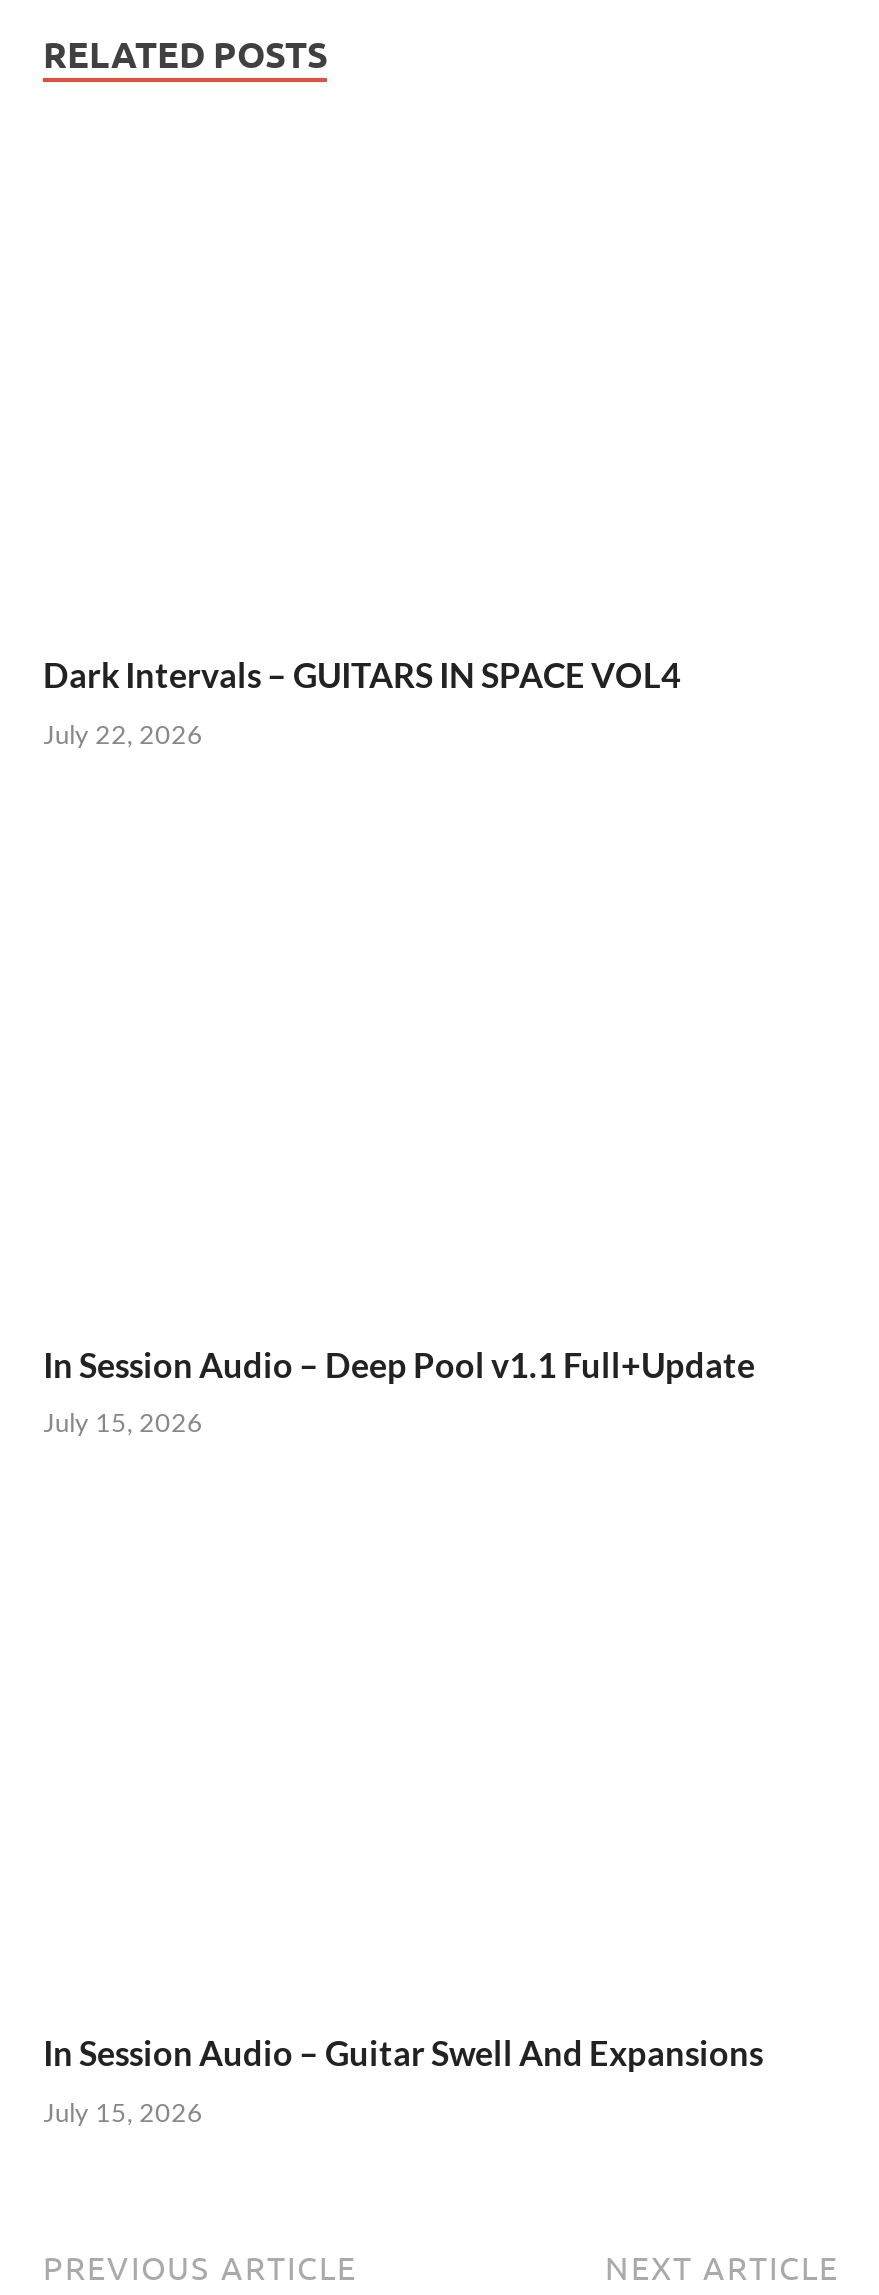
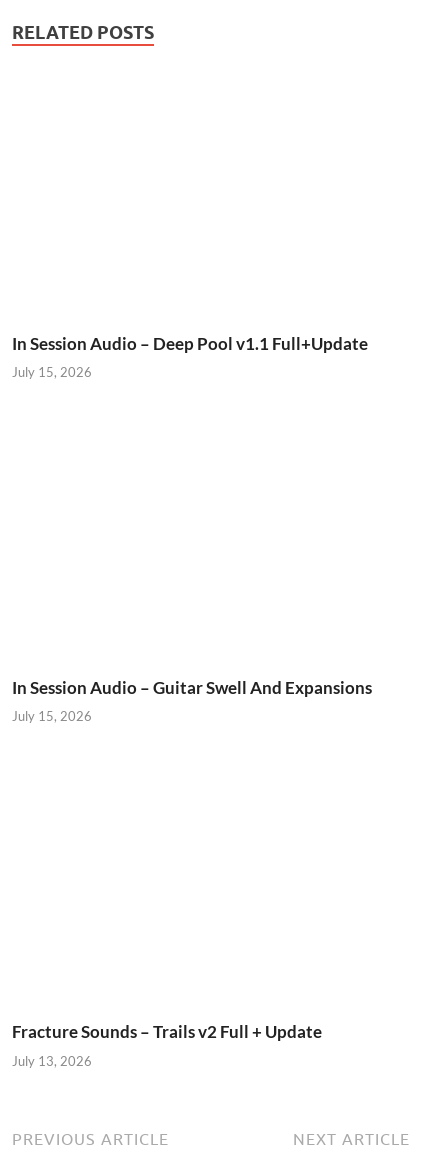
[43,655,681,750] Dark Intervals – GUITARS IN SPACE VOL4 | July 22, 2026 -> none
moved [43,1344,763,2128] -> [12,332,372,724]: In Session Audio – Deep Pool v1.1 Full+Update | July 15, 2026 | In Session Audio – Guitar Swell And Expansions | July 15, 2026
none -> [12,1021,322,1069] Fracture Sounds – Trails v2 Full + Update | July 13, 2026

